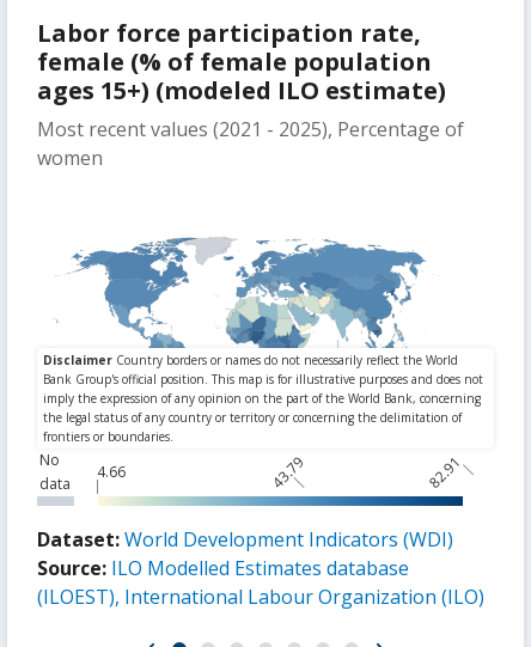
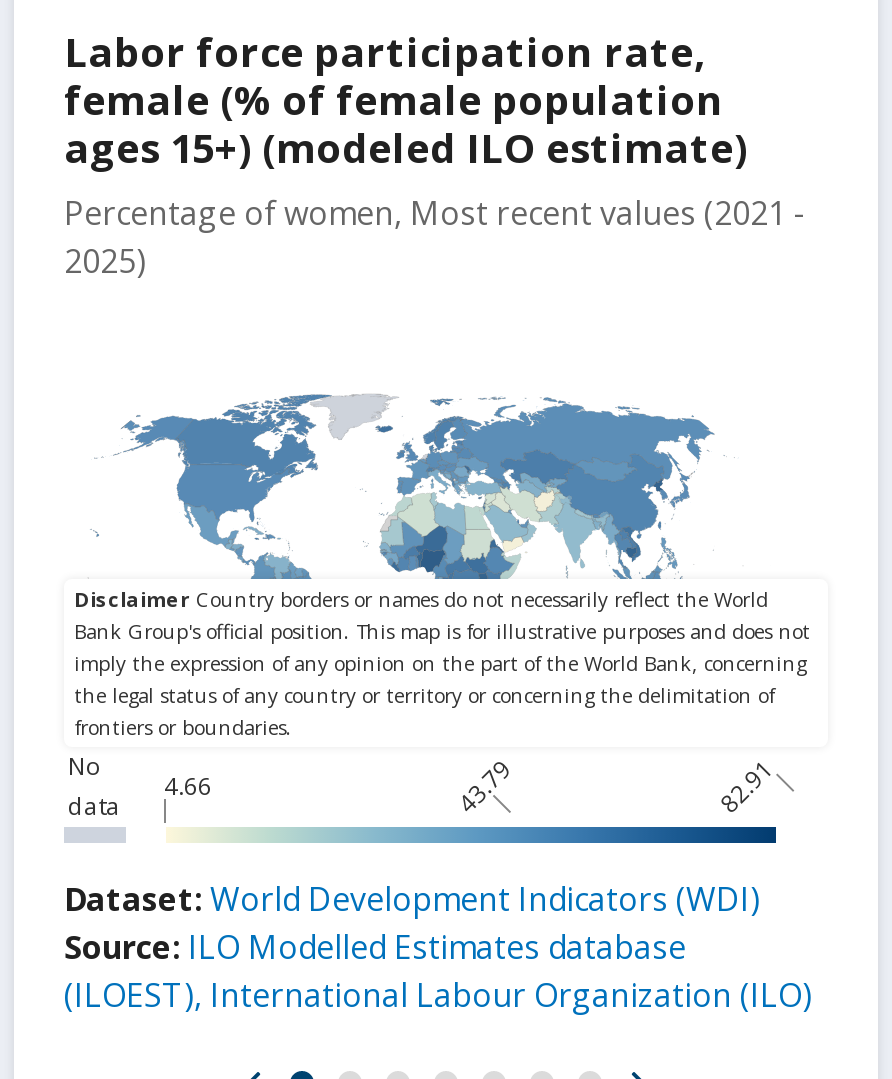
[37,116,464,171] Most recent values (2021 - 2025), Percentage of | women -> [64,191,806,283] Percentage of women, Most recent values (2021 - | 2025)

